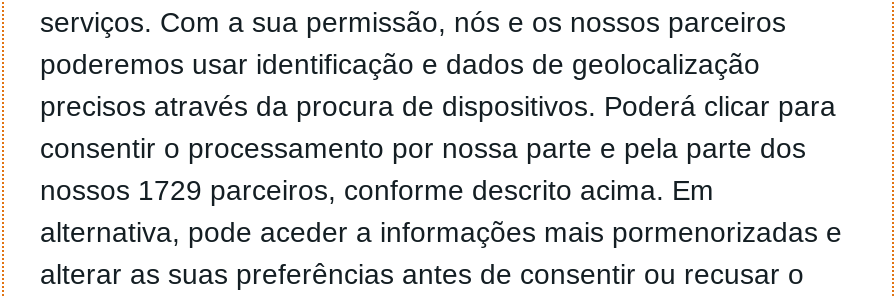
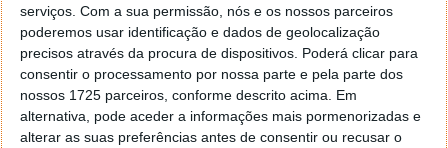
[40,174,714,206] nossos 1729 parceiros, conforme descrito acima. Em -> [20,87,357,103] nossos 1725 parceiros, conforme descrito acima. Em

